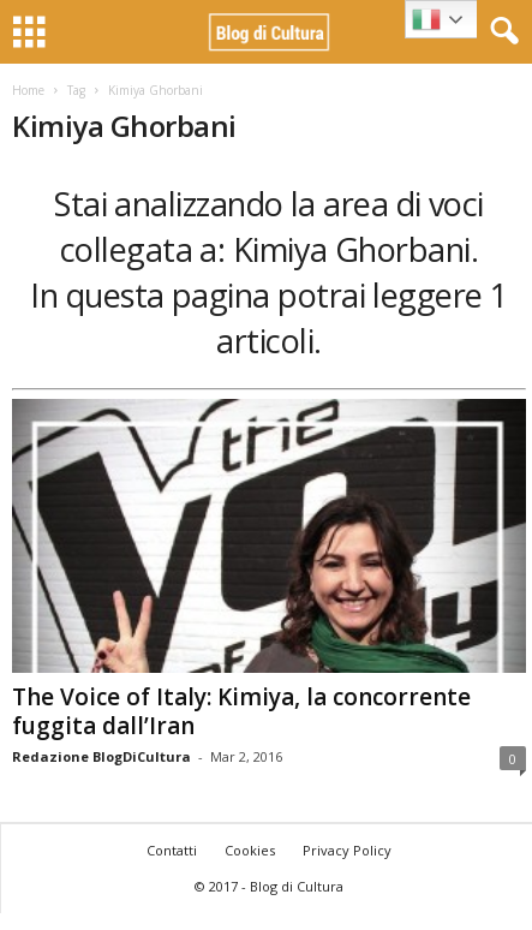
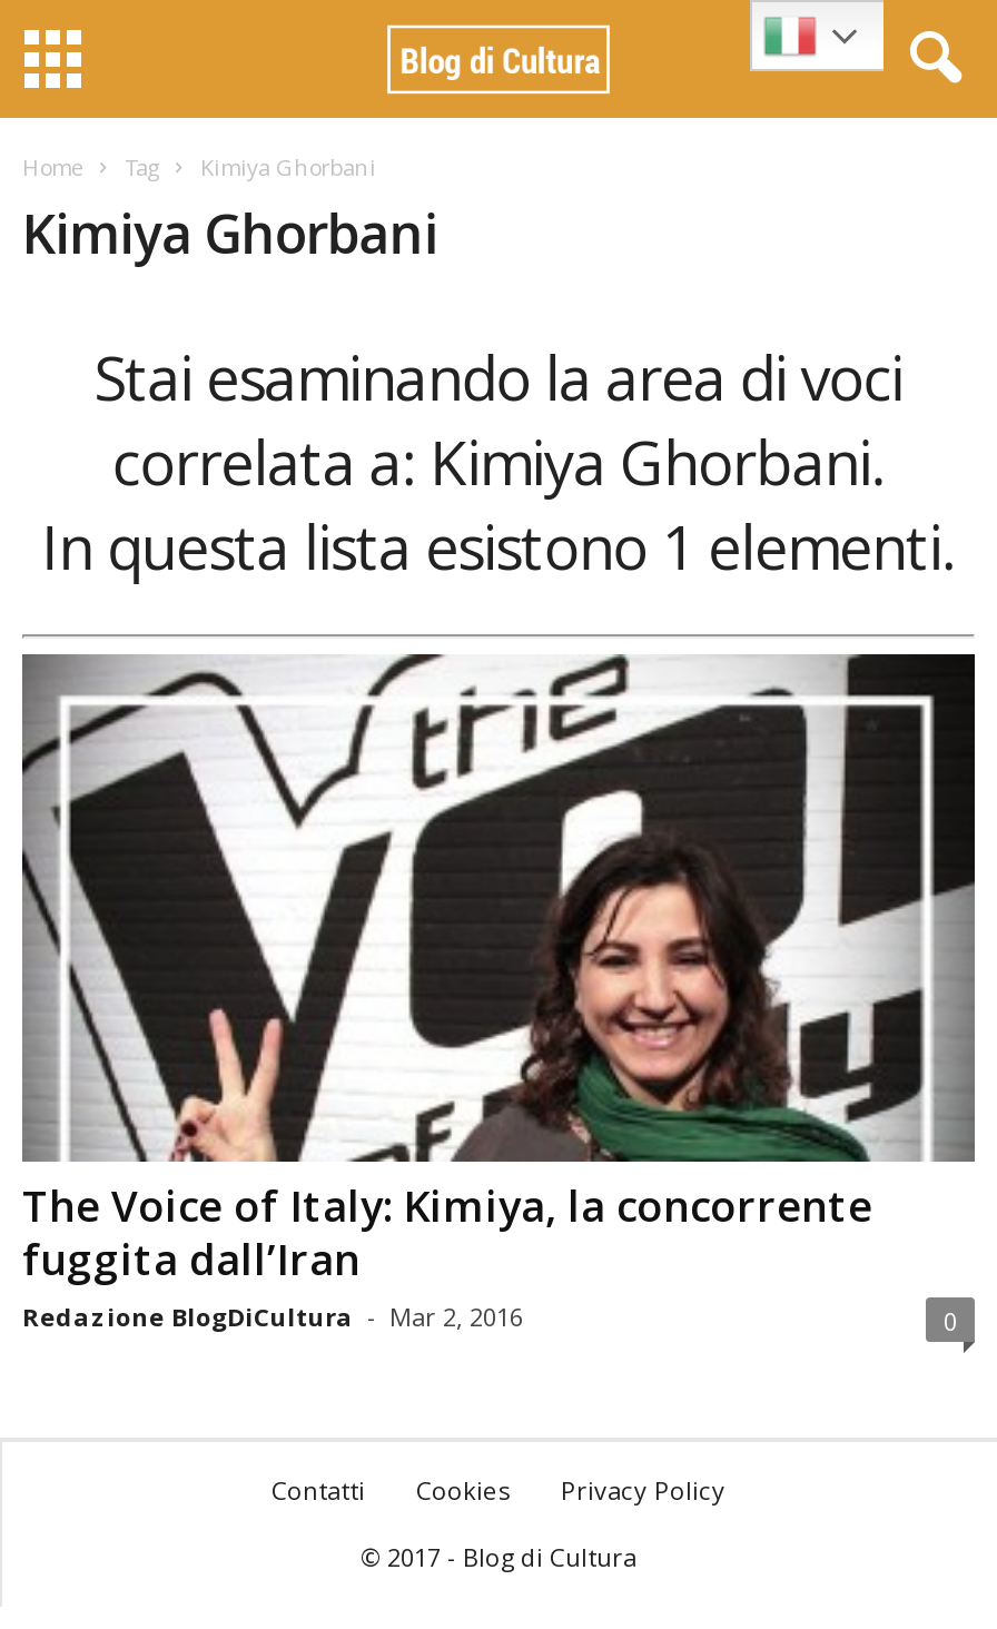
[31,181,508,363] Stai analizzando la area di voci | collegata a: Kimiya Ghorbani. | In questa pagina potrai leggere 1 | articoli. -> [42,336,955,588] Stai esaminando la area di voci | correlata a: Kimiya Ghorbani. | In questa lista esistono 1 elementi.

